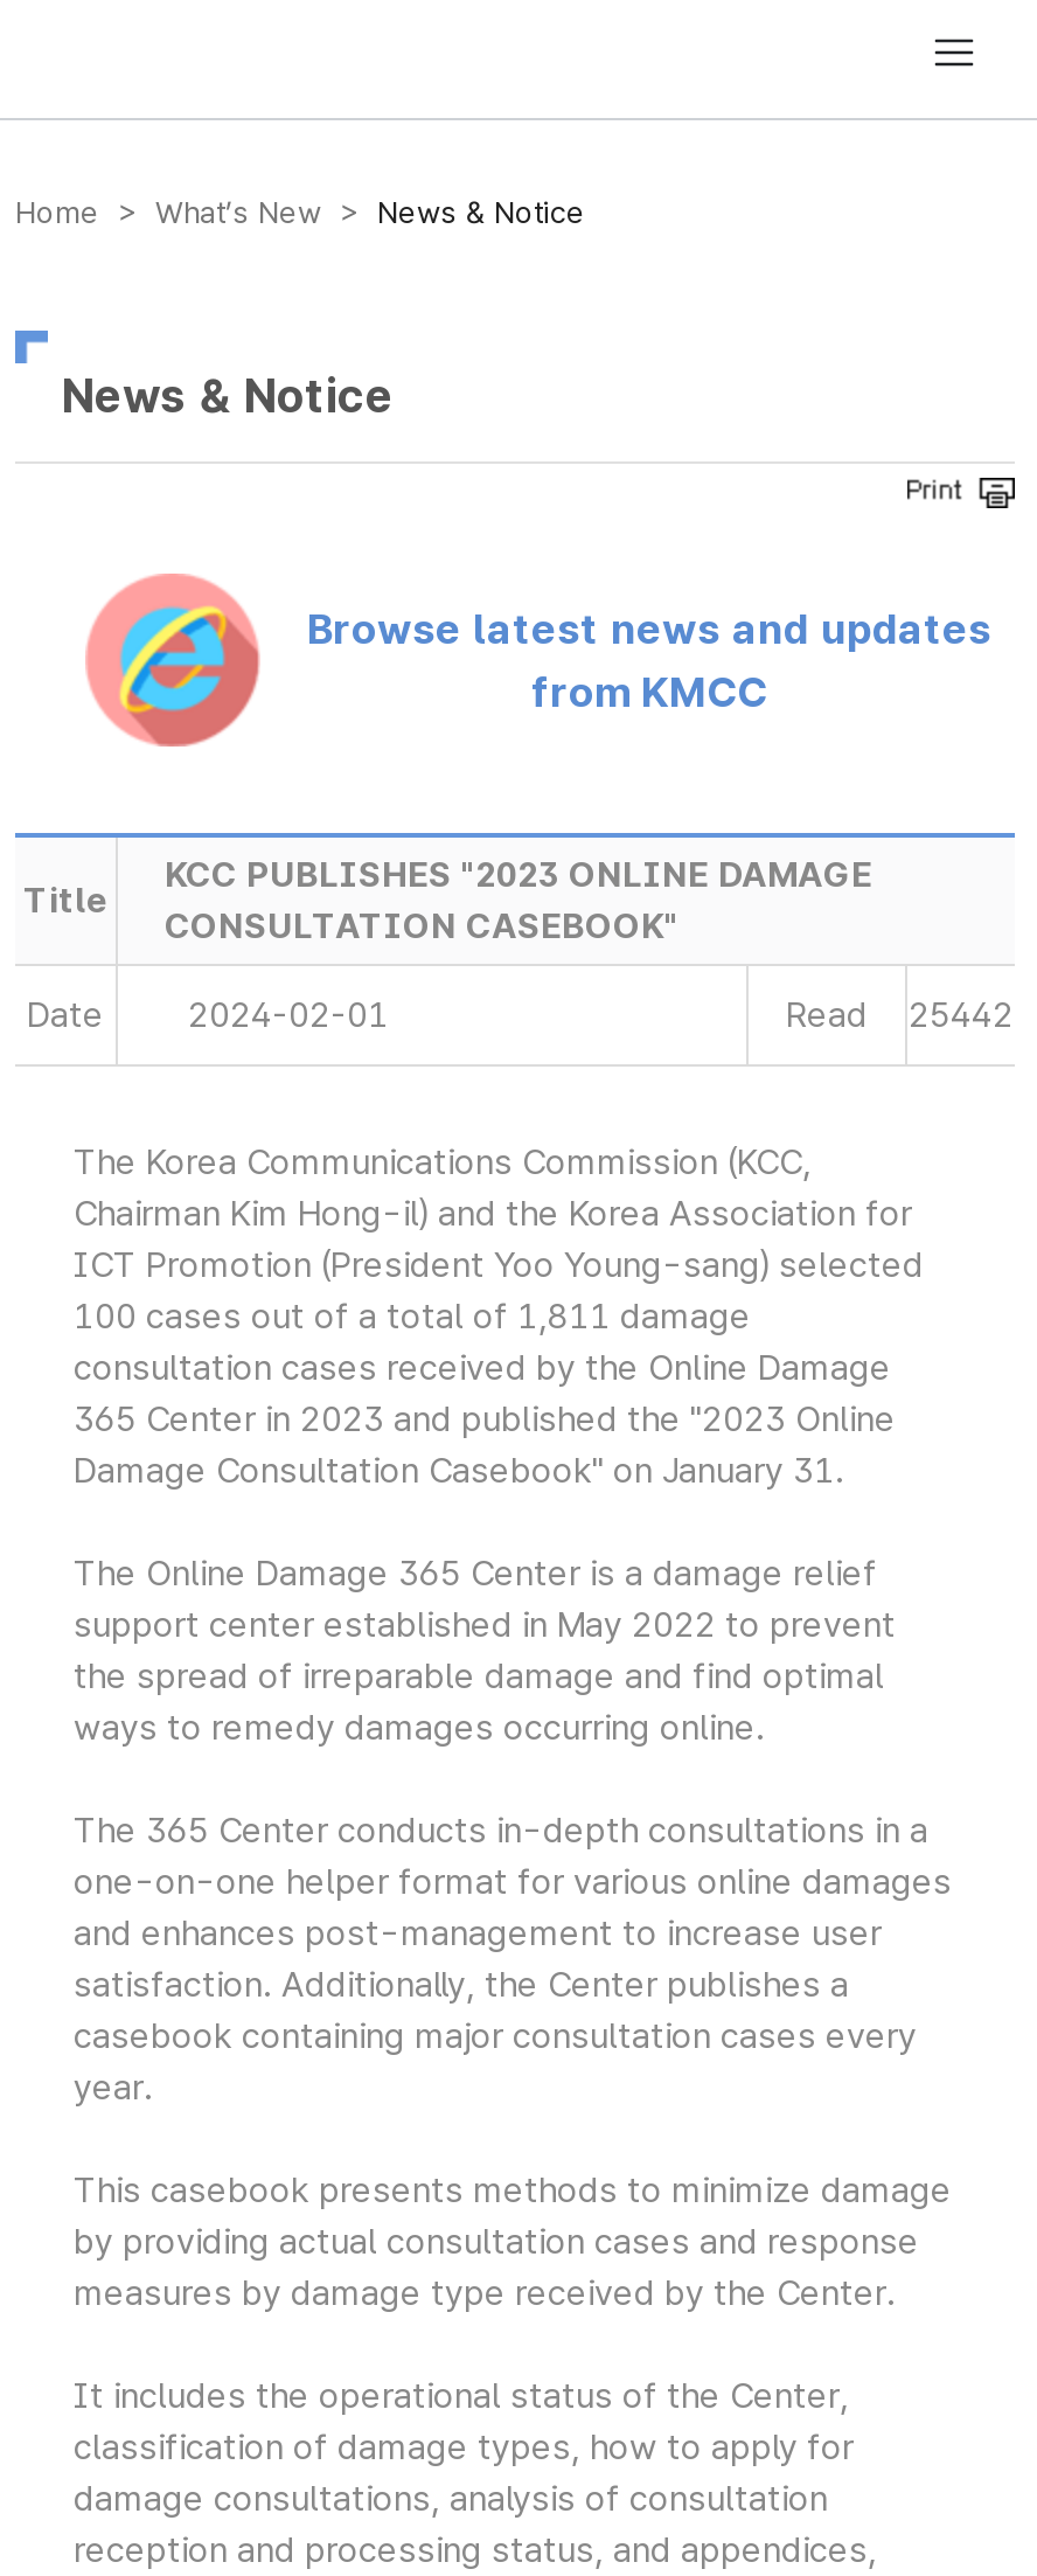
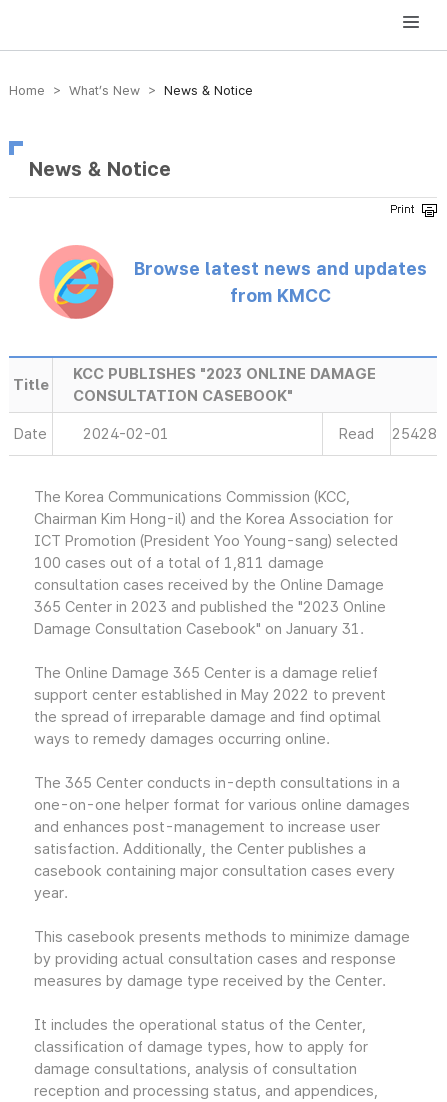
[786,994,1014,1036] Read 25442 -> [339,425,436,443] Read 25428

